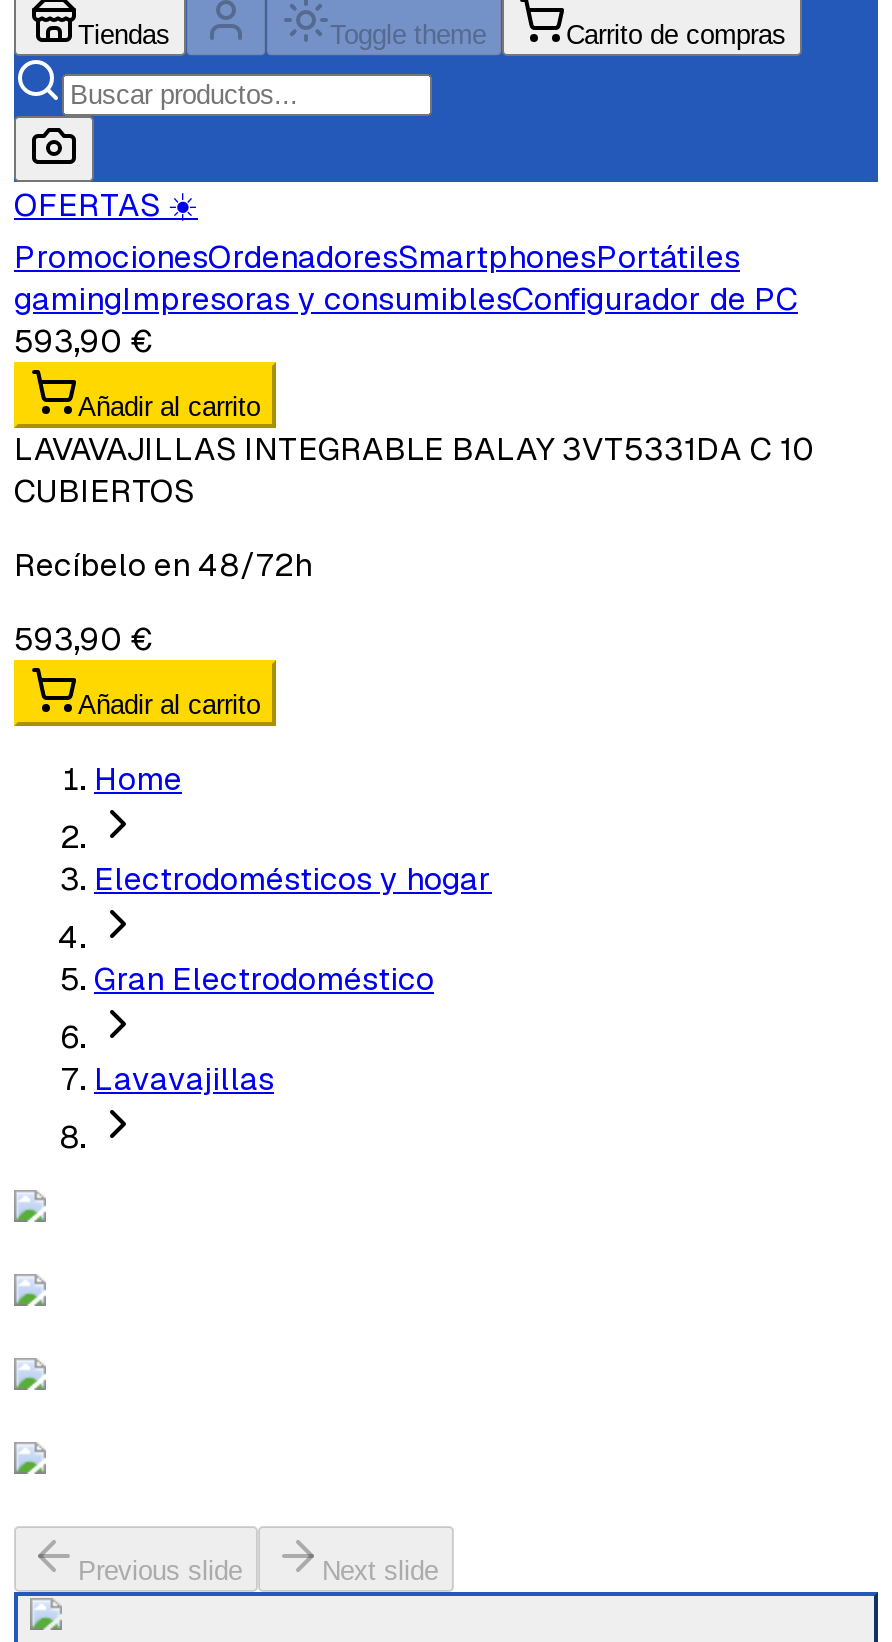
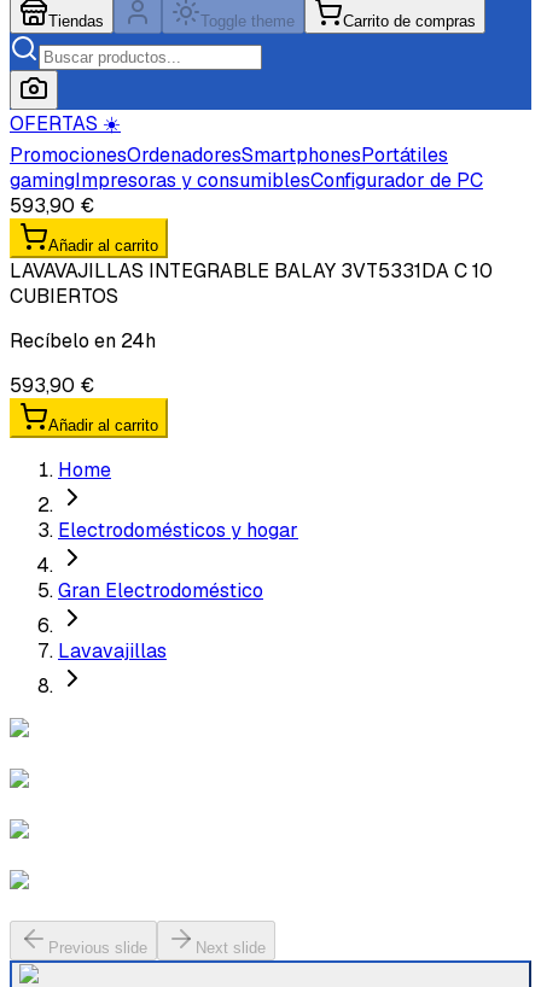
[14,544,312,586] Recíbelo en 48/72h -> [10,328,156,354] Recíbelo en 24h

